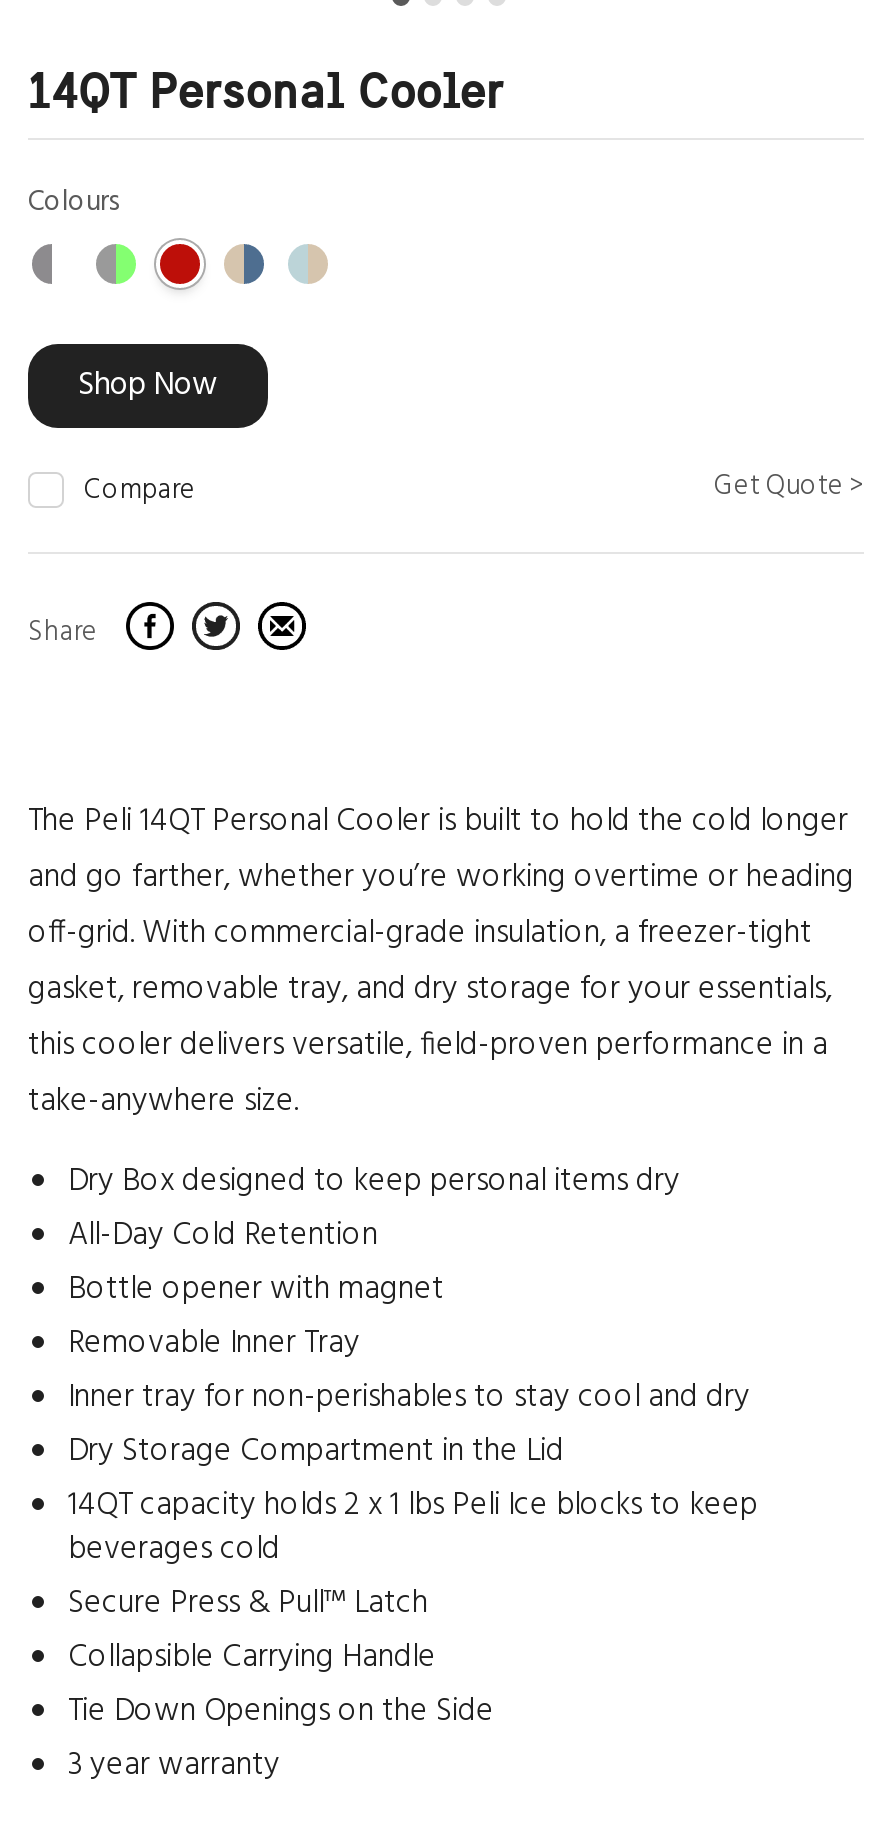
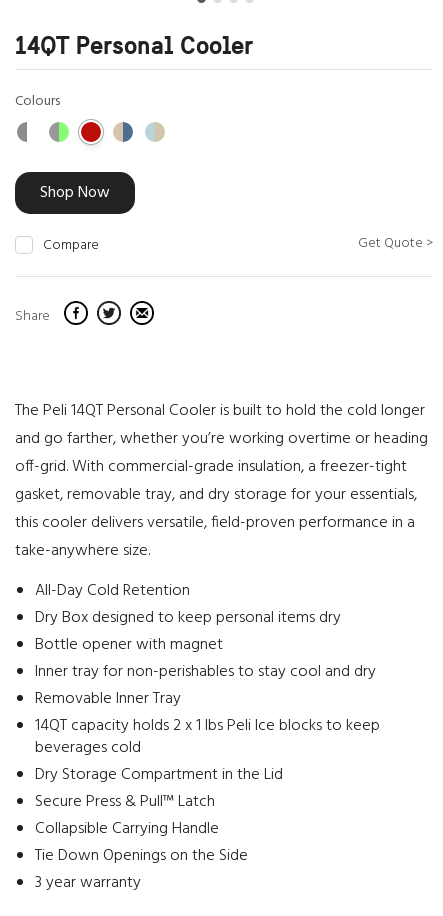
moved [68,1157,680,1209] -> [35,605,341,631]: Dry Box designed to keep personal items dry
moved [68,1211,378,1263] -> [35,578,190,604]: All-Day Cold Retention
moved [68,1319,360,1371] -> [35,686,181,712]: Removable Inner Tray
moved [68,1373,750,1425] -> [35,659,376,685]: Inner tray for non-perishables to stay cool and dry
moved [68,1427,564,1479] -> [35,762,283,788]: Dry Storage Compartment in the Lid
moved [68,1481,758,1577] -> [35,713,380,761]: 14QT capacity holds 2 x 1 lbs Peli Ice blocks to keep | beverages cold

